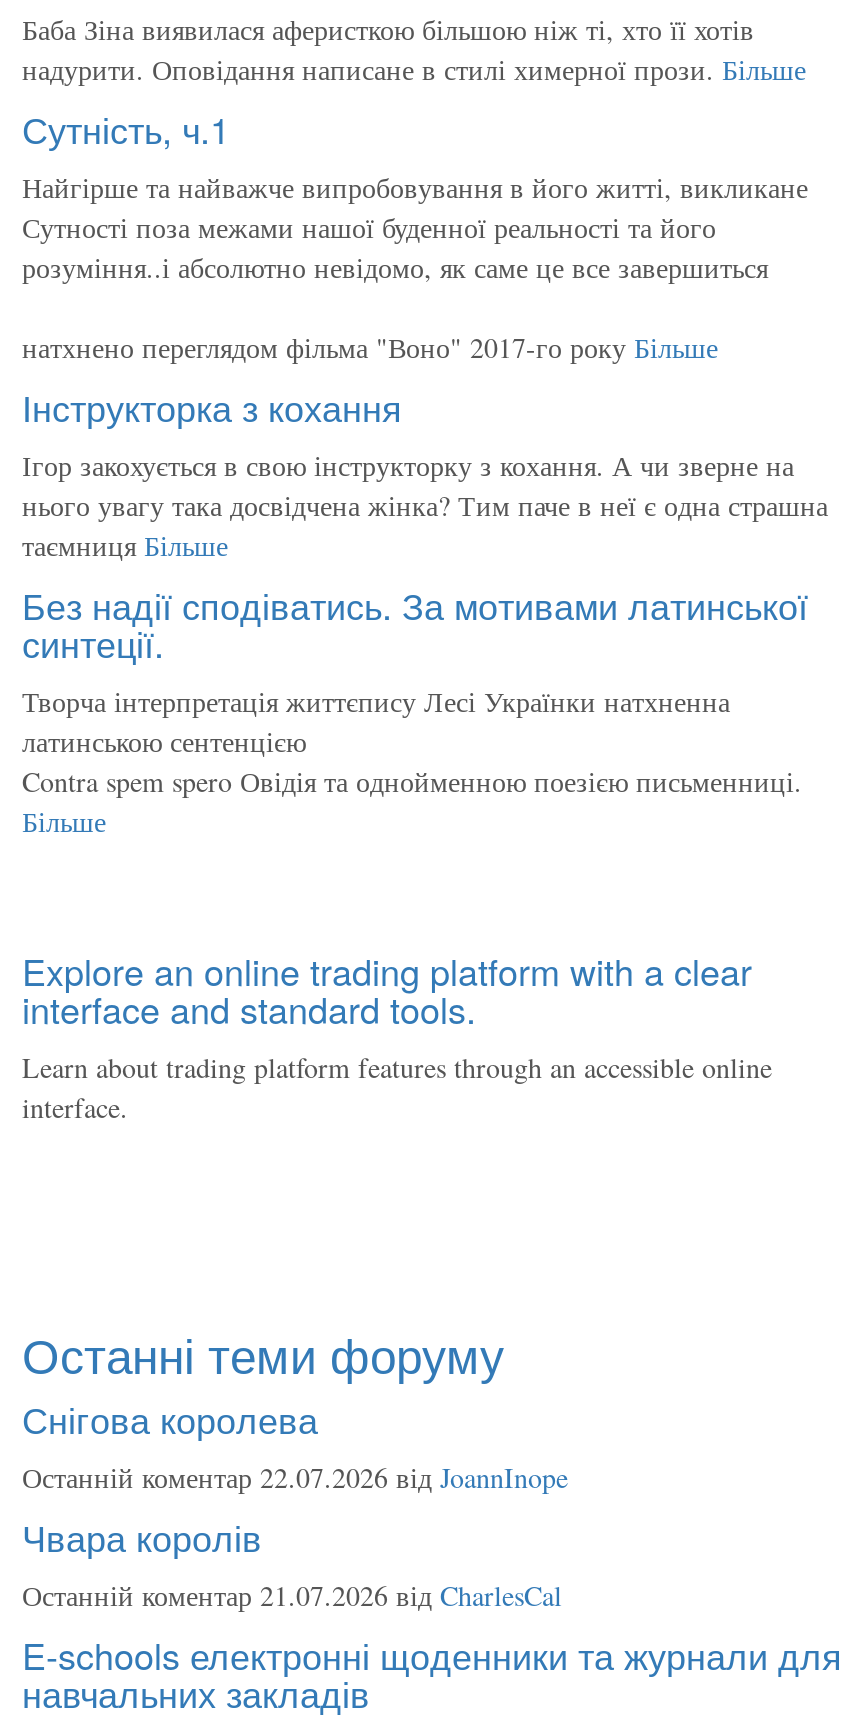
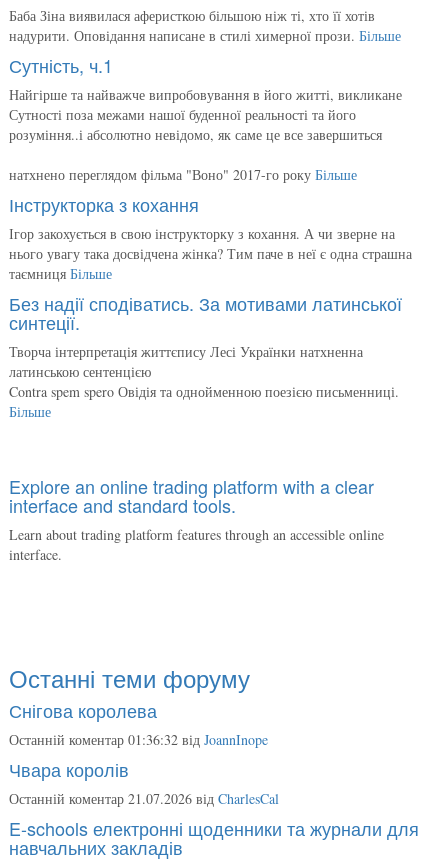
[22,1457,568,1495] Останній коментар 22.07.2026 від JoannInope -> [9,730,268,749] Останній коментар 01:36:32 від JoannInope

